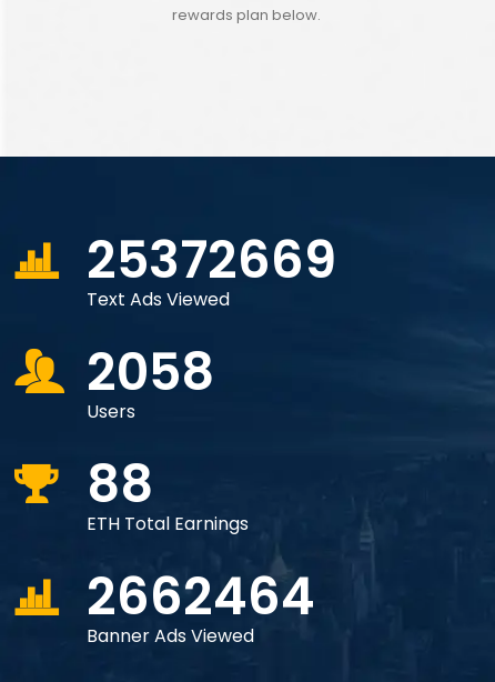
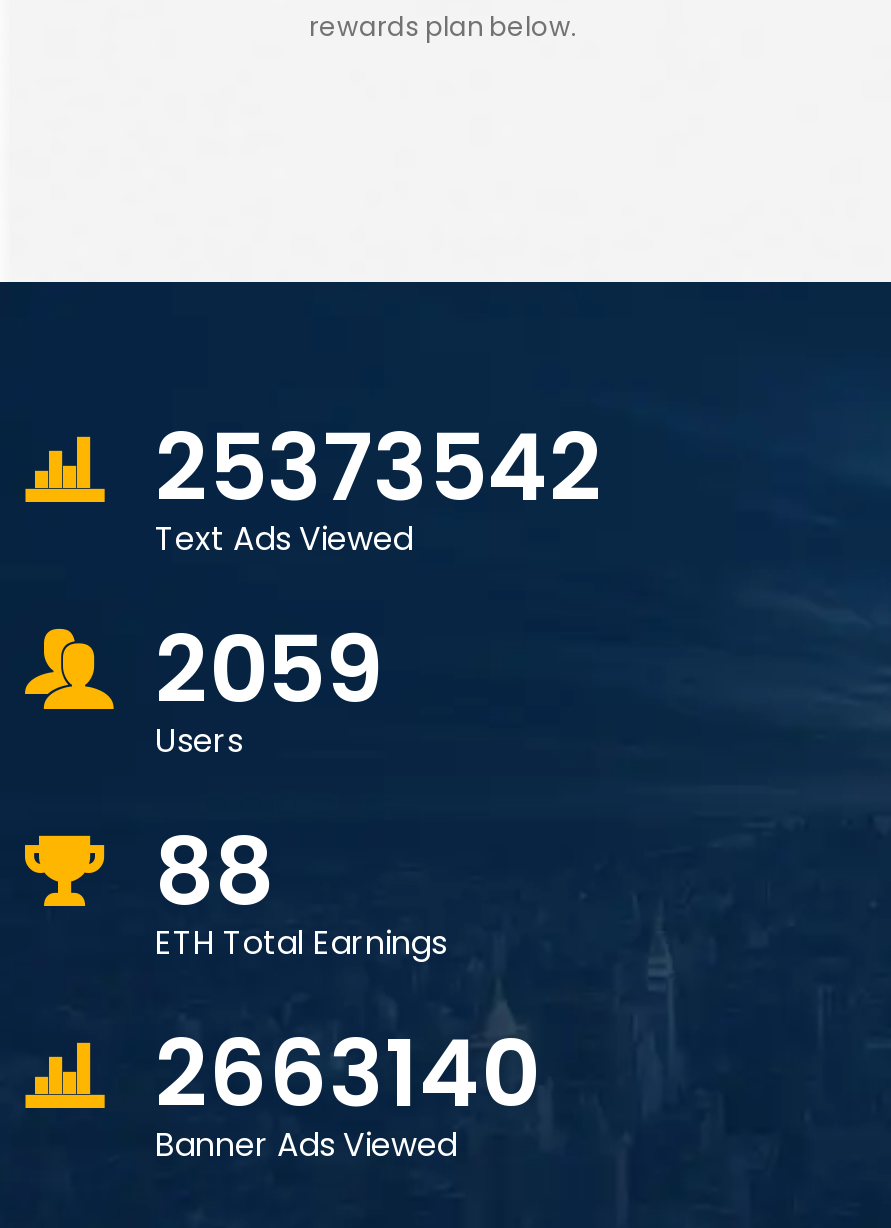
[87,224,336,295] 25372669 -> [155,404,603,532] 25373542
[87,337,214,408] 2058 -> [155,606,383,734] 2059
[87,561,315,632] 2662464 -> [155,1010,539,1138] 2663140

